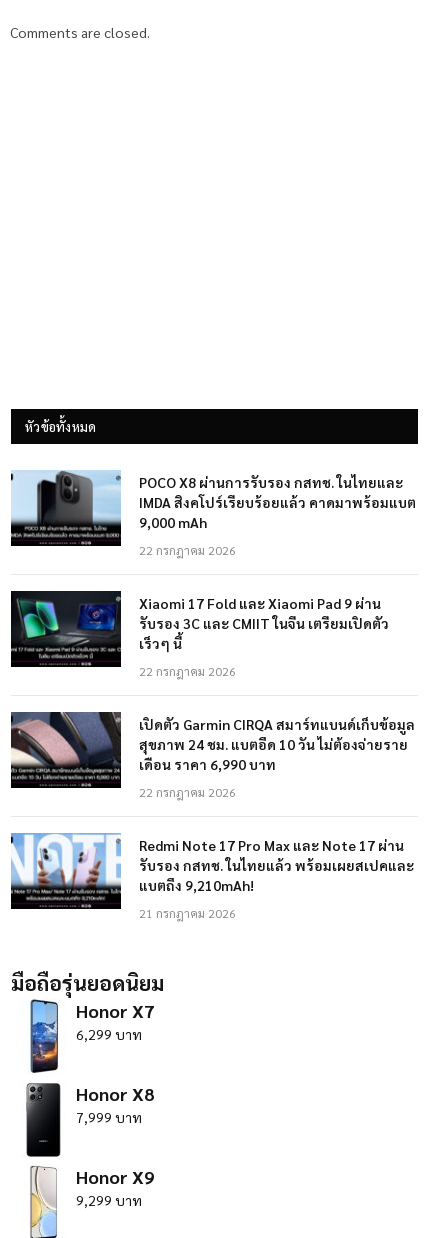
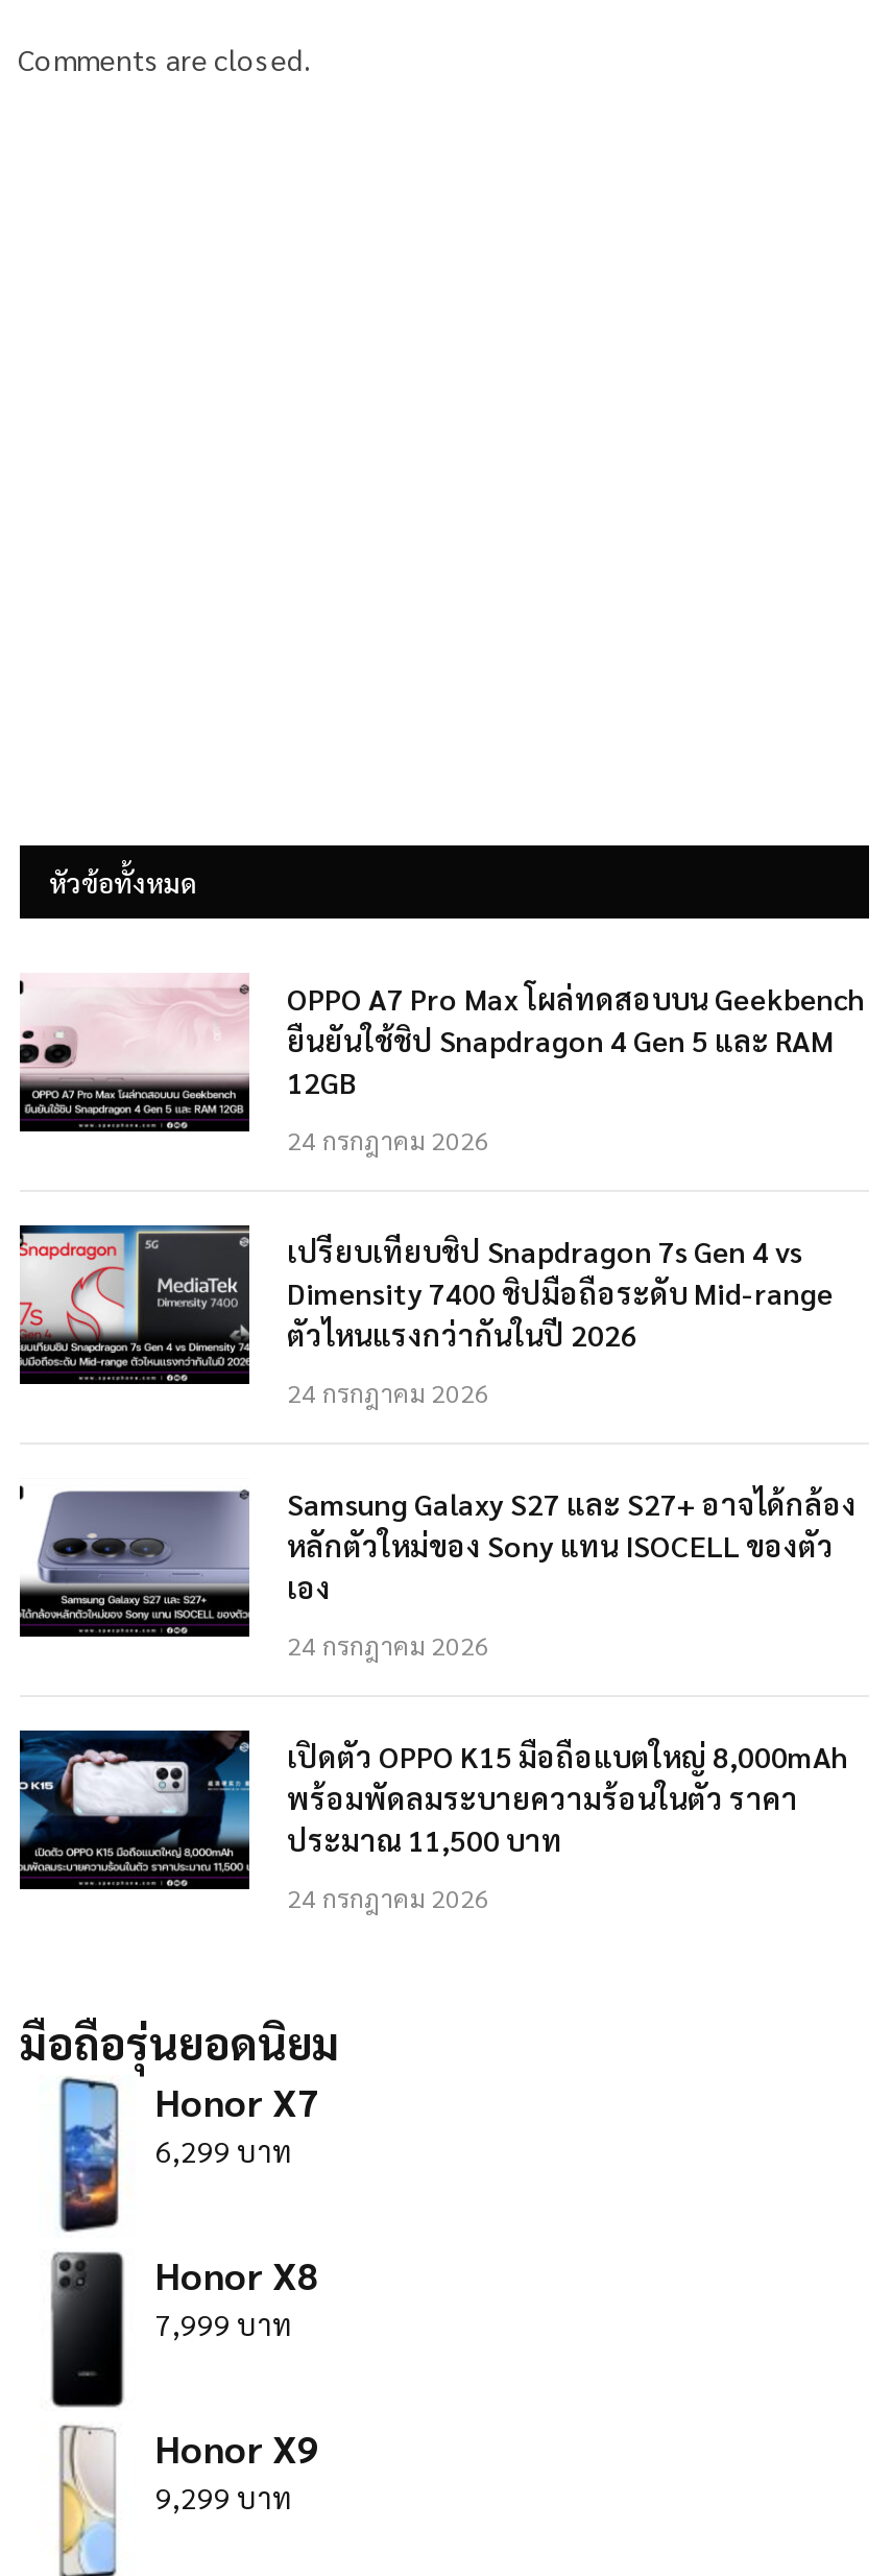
[11,470,416,537] [image] | POCO X8 ผ่านการรับรอง กสทช. ในไทยและ | IMDA สิงคโปร์เรียบร้อยแล้ว คาดมาพร้อมแบต | 9,000 mAh -> [18,975,865,1111] [image] | OPPO A7 Pro Max โผล่ทดสอบบน Geekbench | ยืนยันใช้ชิป Snapdragon 4 Gen 5 และ RAM | 12GB
[139,542,236,558] 22 กรกฎาคม 2026 -> [287,1123,489,1157] 24 กรกฎาคม 2026
[10,590,389,658] [image] | Xiaomi 17 Fold และ Xiaomi Pad 9 ผ่าน | รับรอง 3C และ CMIIT ในจีน เตรียมเปิดตัว | เร็วๆ นี้ -> [18,1223,834,1367] [image] | เปรียบเทียบชิป Snapdragon 7s Gen 4 vs | Dimensity 7400 ชิปมือถือระดับ Mid-range | ตัวไหนแรงกว่ากันในปี 2026
[139,663,236,679] 22 กรกฎาคม 2026 -> [287,1376,489,1409] 24 กรกฎาคม 2026
[10,711,415,779] [image] | เปิดตัว Garmin CIRQA สมาร์ทแบนด์เก็บข้อมูล | สุขภาพ 24 ชม. แบตอึด 10 วัน ไม่ต้องจ่ายราย | เดือน ราคา 6,990 บาท -> [20,1478,857,1618] [image] | Samsung Galaxy S27 และ S27+ อาจได้กล้อง | หลักตัวใหม่ของ Sony แทน ISOCELL ของตัว | เอง
[139,784,236,800] 22 กรกฎาคม 2026 -> [287,1628,489,1662] 24 กรกฎาคม 2026
[10,833,414,900] [image] | Redmi Note 17 Pro Max และ Note 17 ผ่าน | รับรอง กสทช. ในไทยแล้ว พร้อมเผยสเปคและ | แบตถึง 9,210mAh! -> [18,1728,848,1873] [image] | เปิดตัว OPPO K15 มือถือแบตใหญ่ 8,000mAh | พร้อมพัดลมระบายความร้อนในตัว ราคา | ประมาณ 11,500 บาท
[139,905,236,921] 21 กรกฎาคม 2026 -> [287,1881,489,1914] 24 กรกฎาคม 2026

